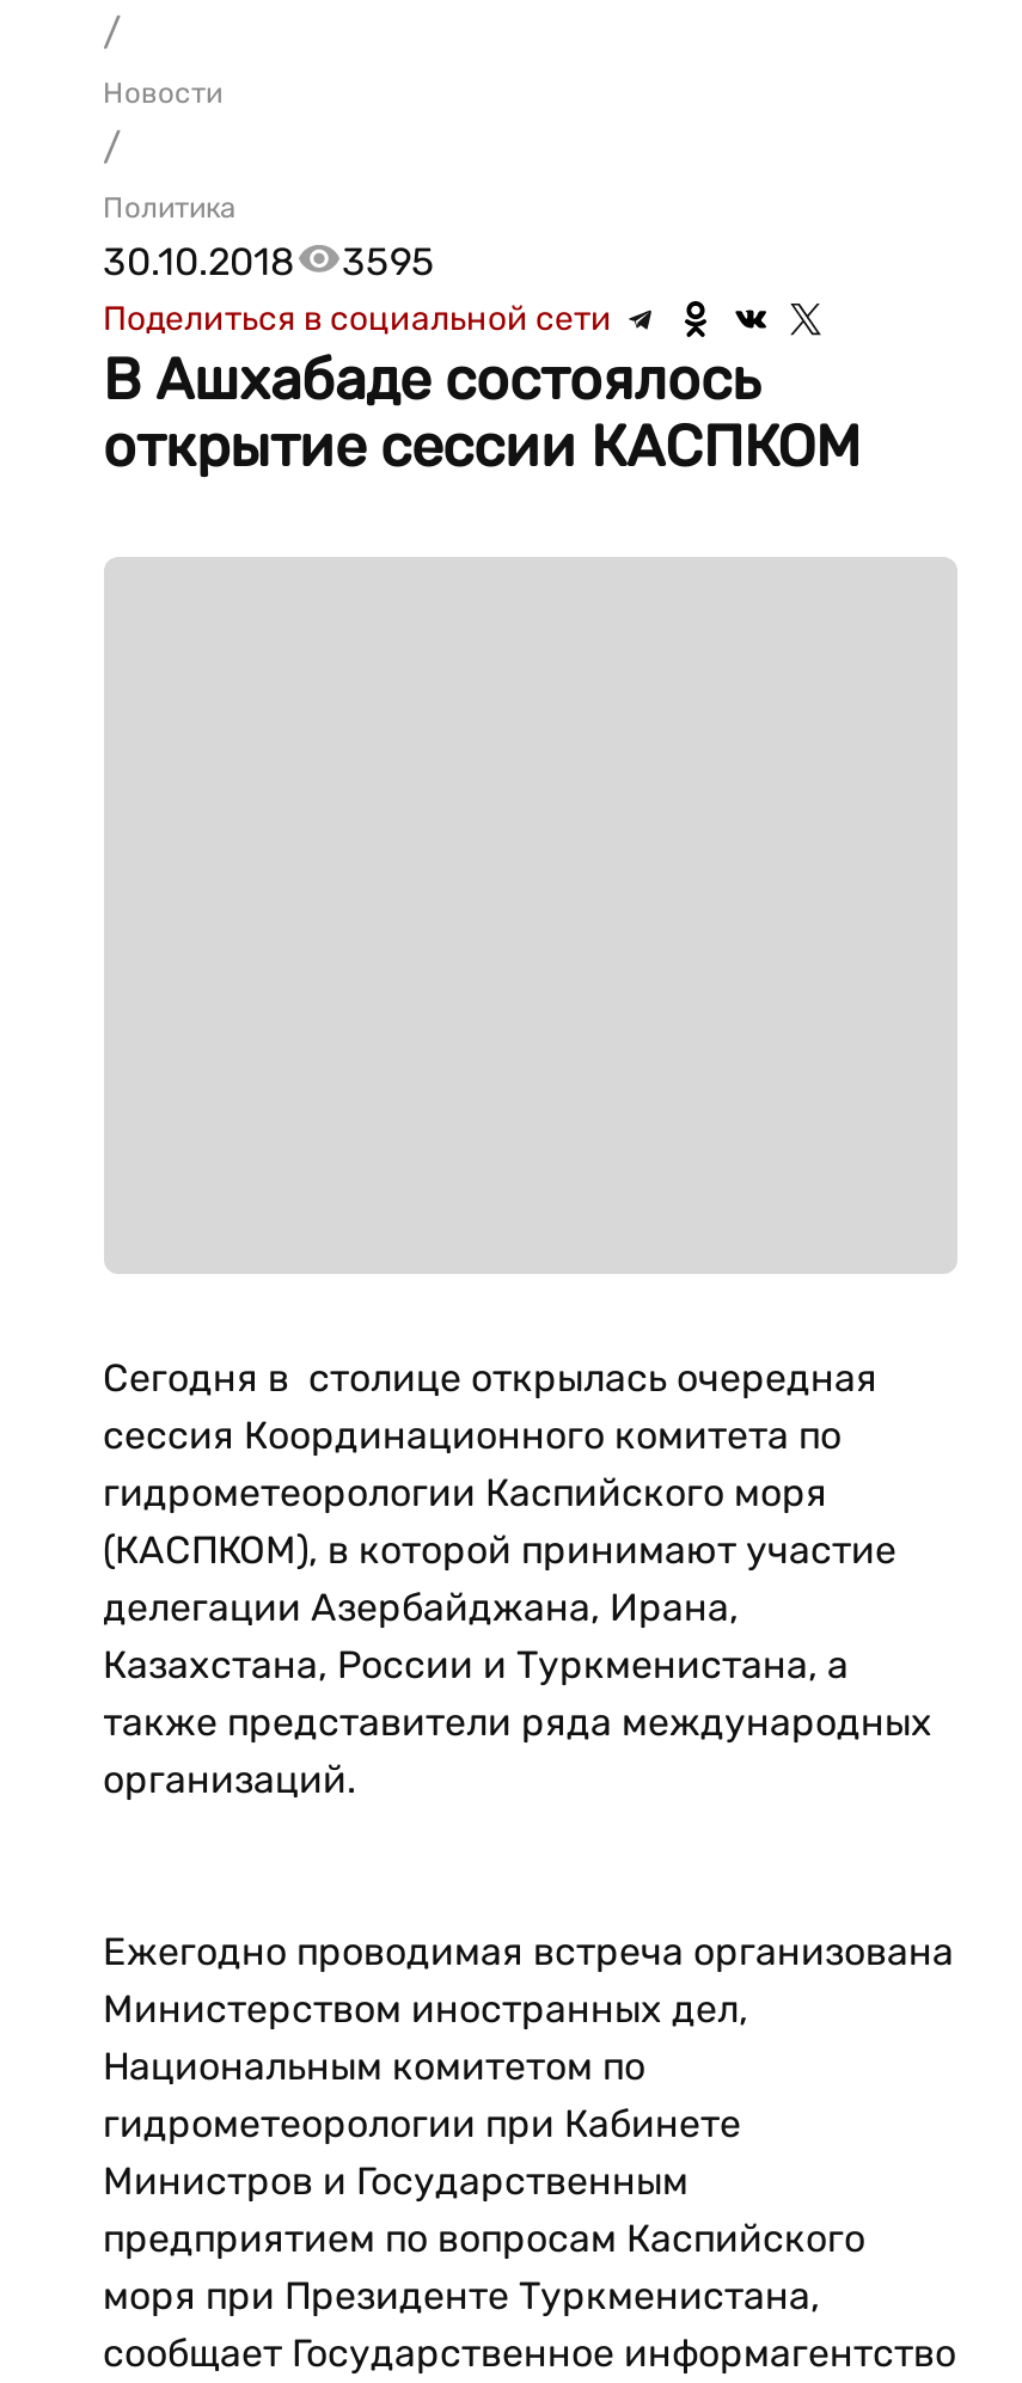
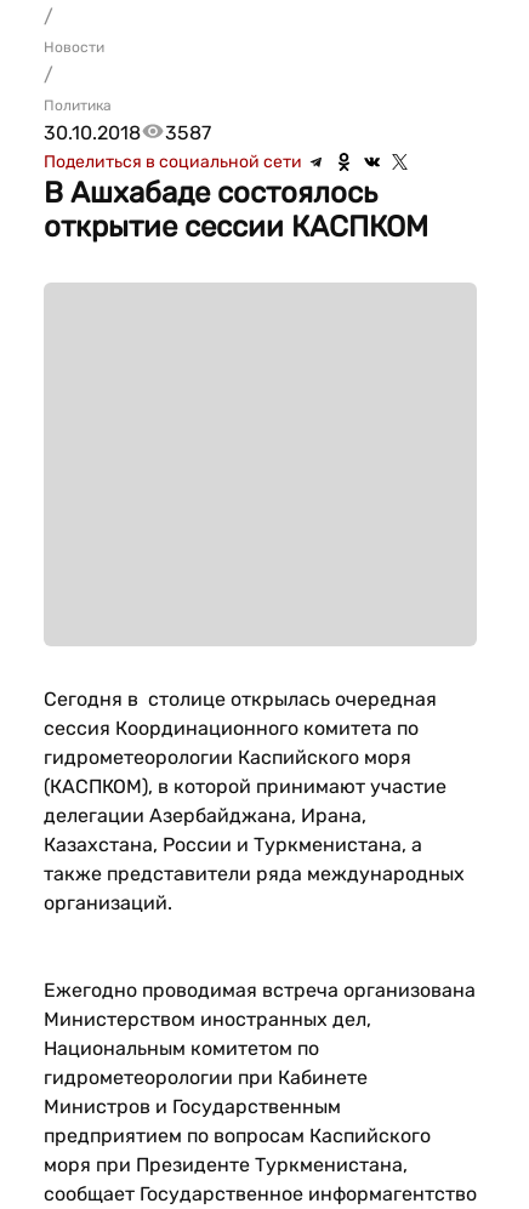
[103,239,435,284] 30.10.2018 3595 -> [43,121,211,144] 30.10.2018 3587

